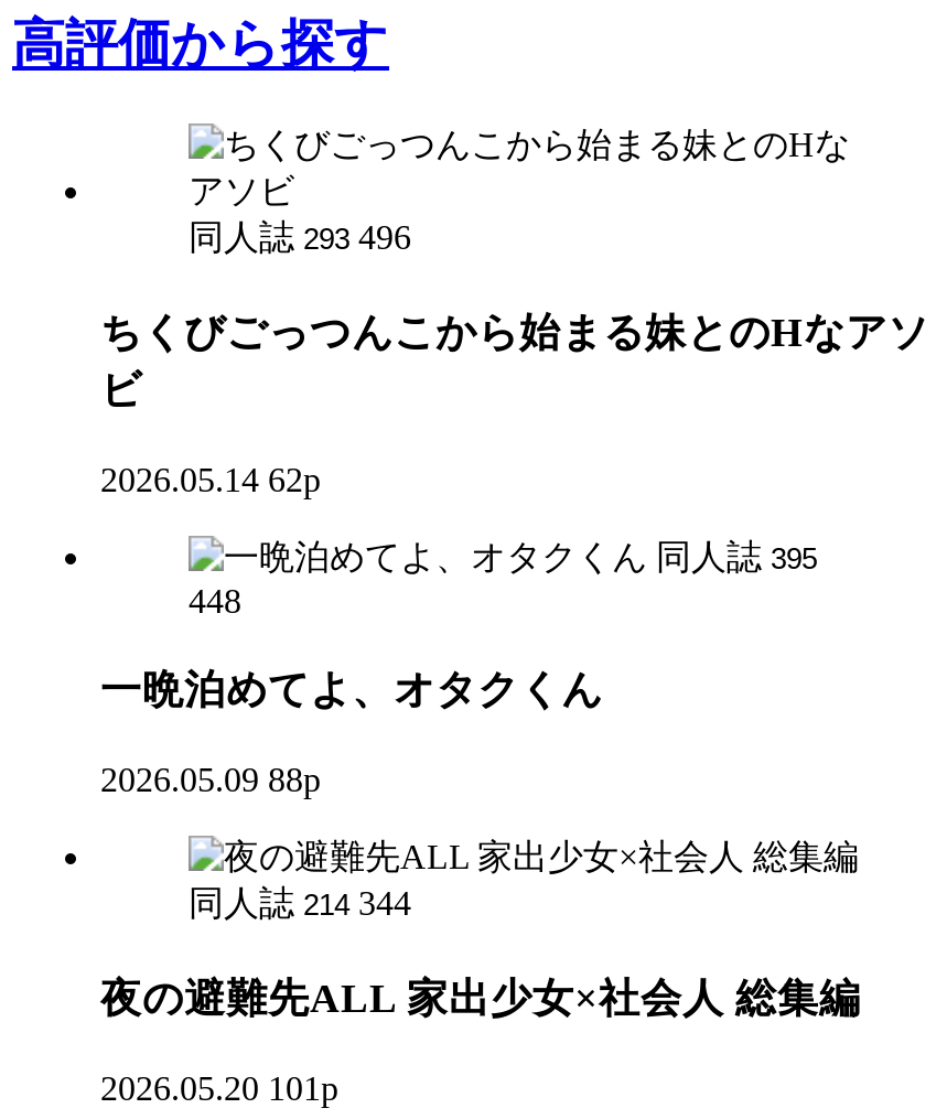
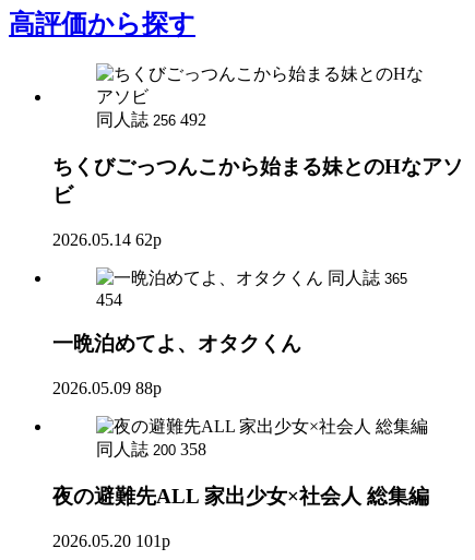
[189,219,411,256] 同人誌 293 496 -> [96,110,206,129] 同人誌 256 492
[656,537,817,575] 同人誌 395 -> [328,268,407,287] 同人誌 365
[189,581,241,619] 448 -> [96,290,122,308] 454
[189,884,411,922] 同人誌 214 344 -> [96,440,206,459] 同人誌 200 358

